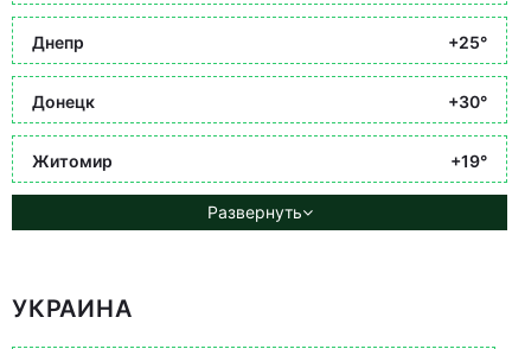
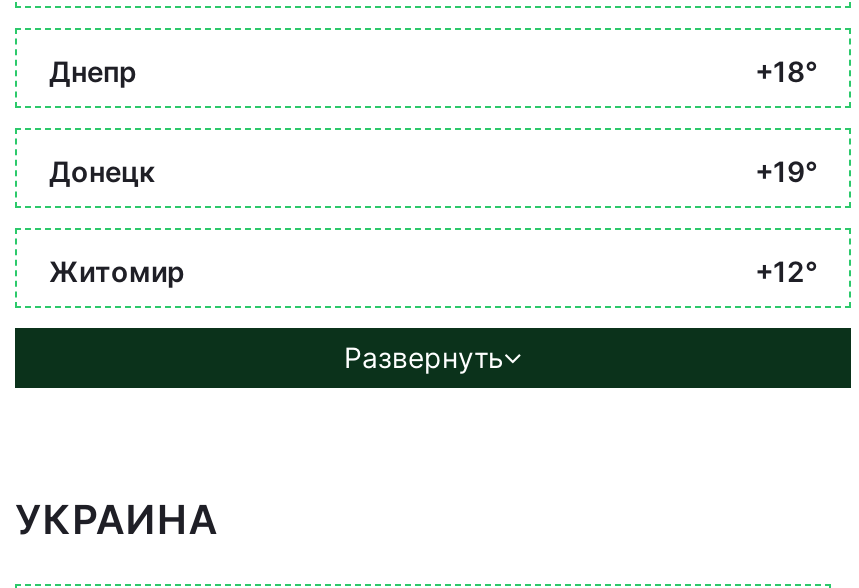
[448,31,487,52] +25° -> [755,53,817,87] +18°
[448,91,487,111] +30° -> [755,153,817,187] +19°
[450,150,487,170] +19° -> [755,253,817,287] +12°

